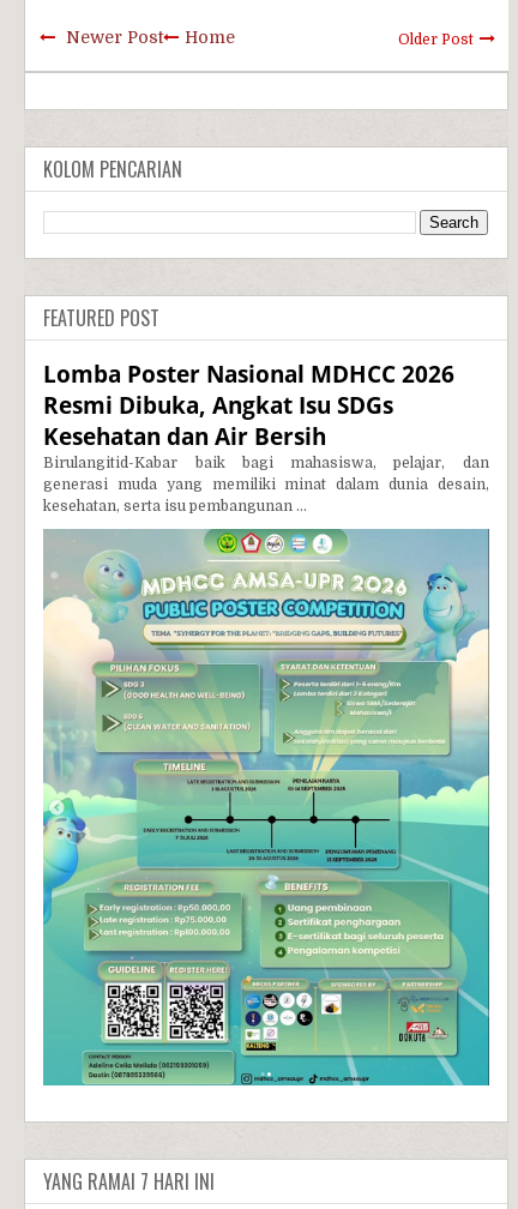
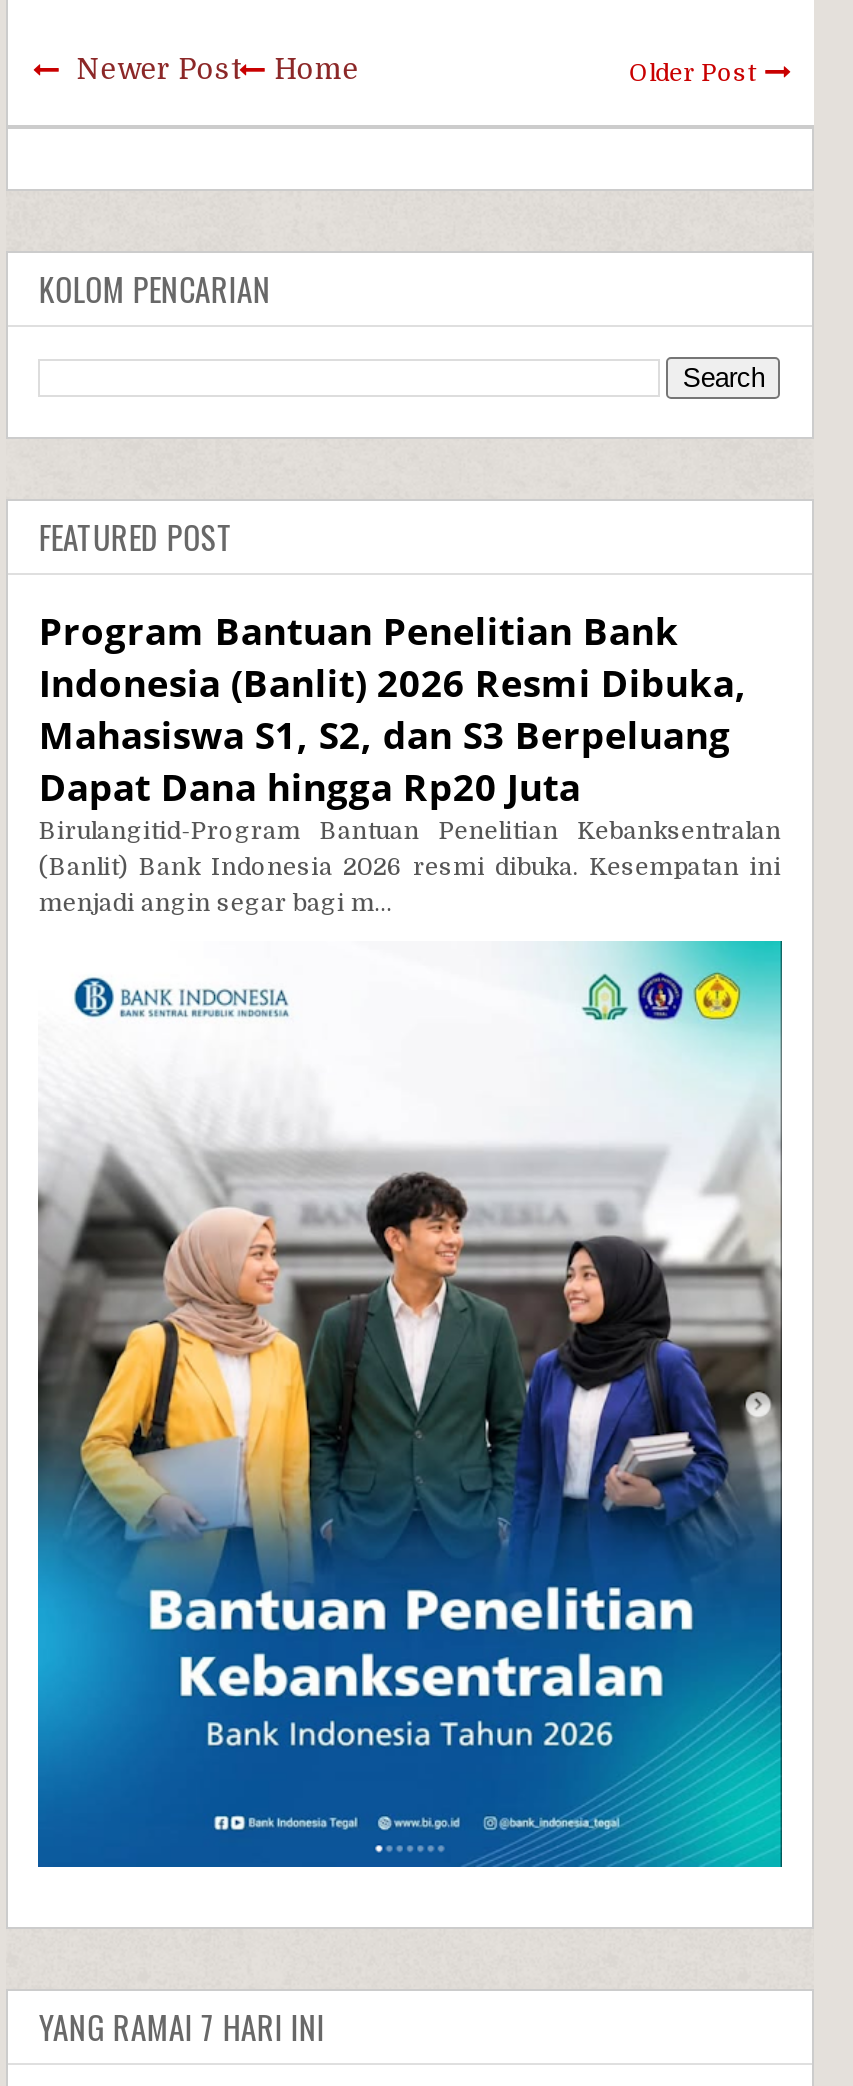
[44,359,489,515] Lomba Poster Nasional MDHCC 2026 | Resmi Dibuka, Angkat Isu SDGs | Kesehatan dan Air Bersih | Birulangitid-Kabar baik bagi mahasiswa, pelajar, dan | generasi muda yang memiliki minat dalam dunia desain, | kesehatan, serta isu pembangunan ... -> [39,605,781,917] Program Bantuan Penelitian Bank | Indonesia (Banlit) 2026 Resmi Dibuka, | Mahasiswa S1, S2, dan S3 Berpeluang | Dapat Dana hingga Rp20 Juta | Birulangitid-Program Bantuan Penelitian Kebanksentralan | (Banlit) Bank Indonesia 2026 resmi dibuka. Kesempatan ini | menjadi angin segar bagi m...
[42,534,490,1085] [image] -> [36,939,782,1867] [image]

